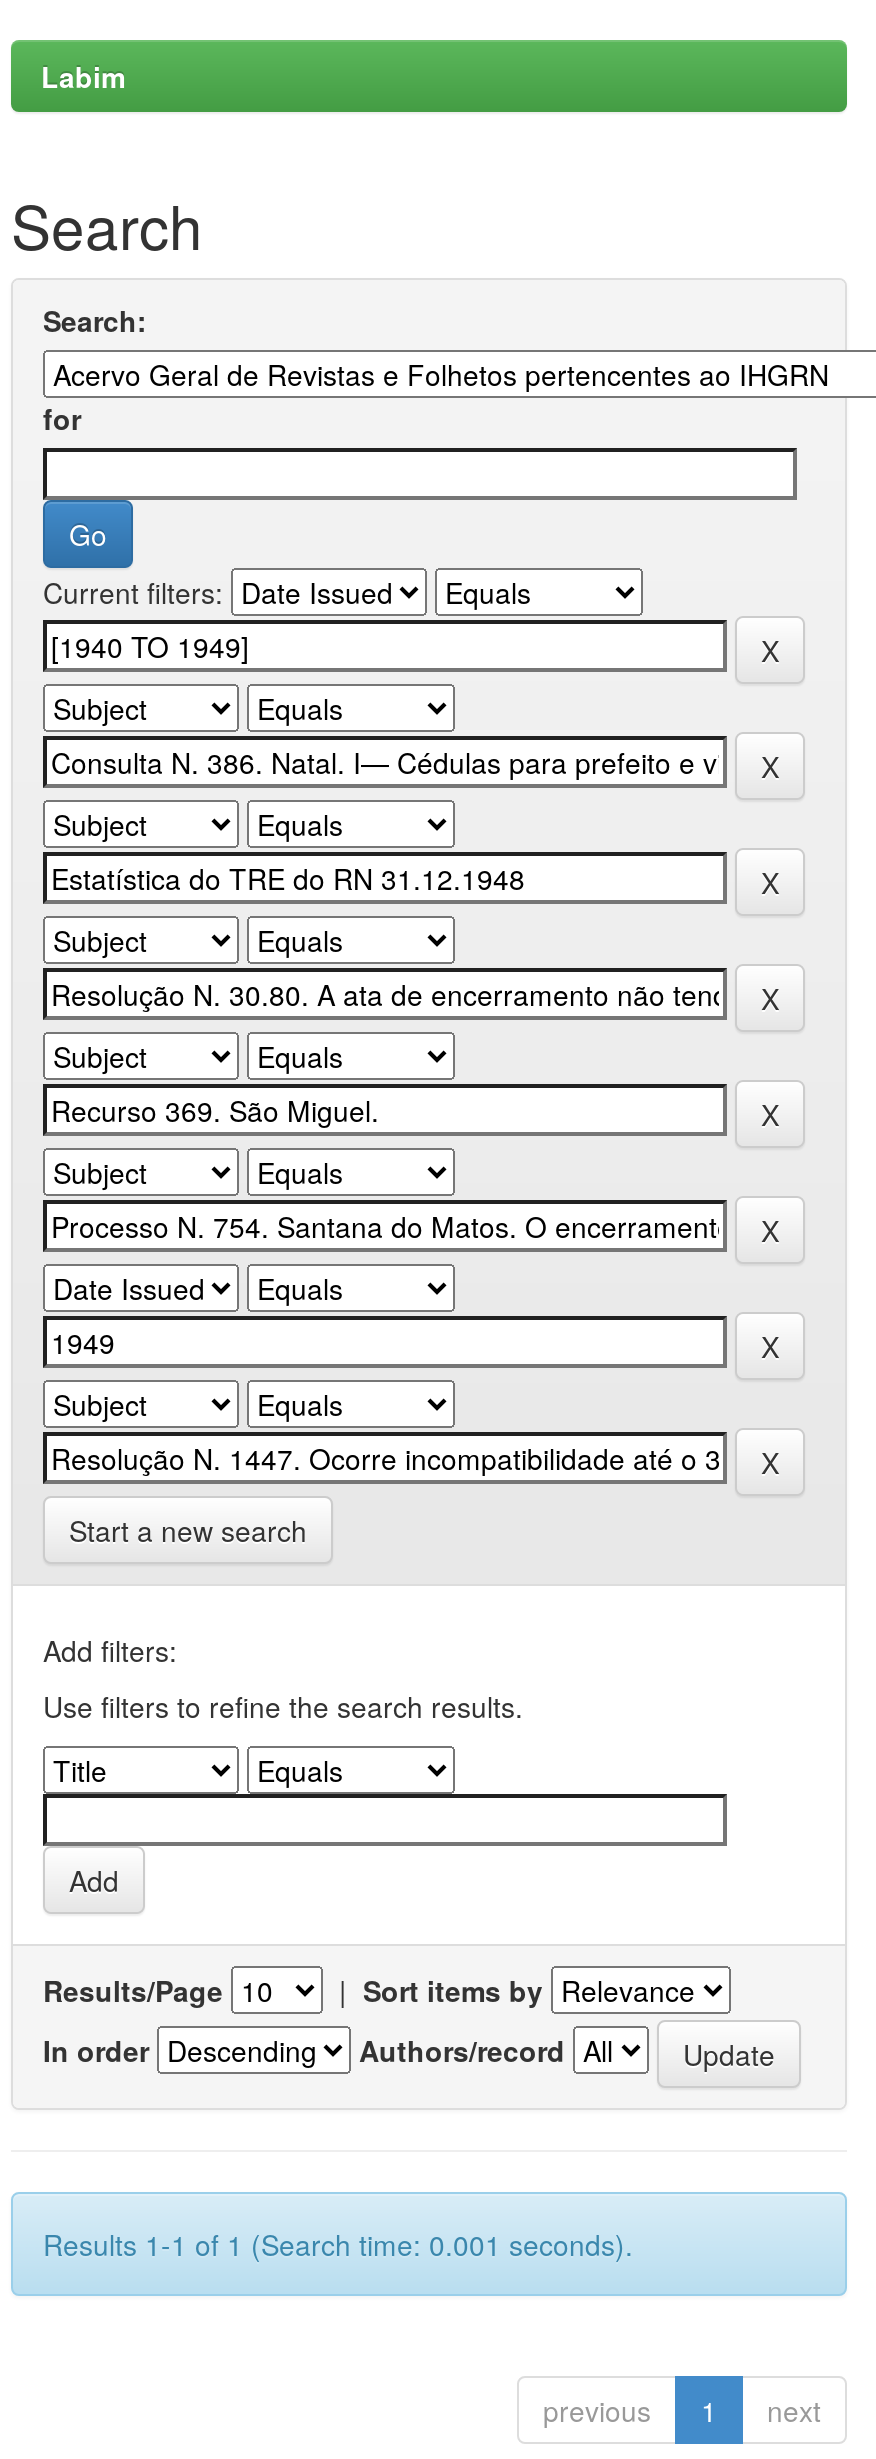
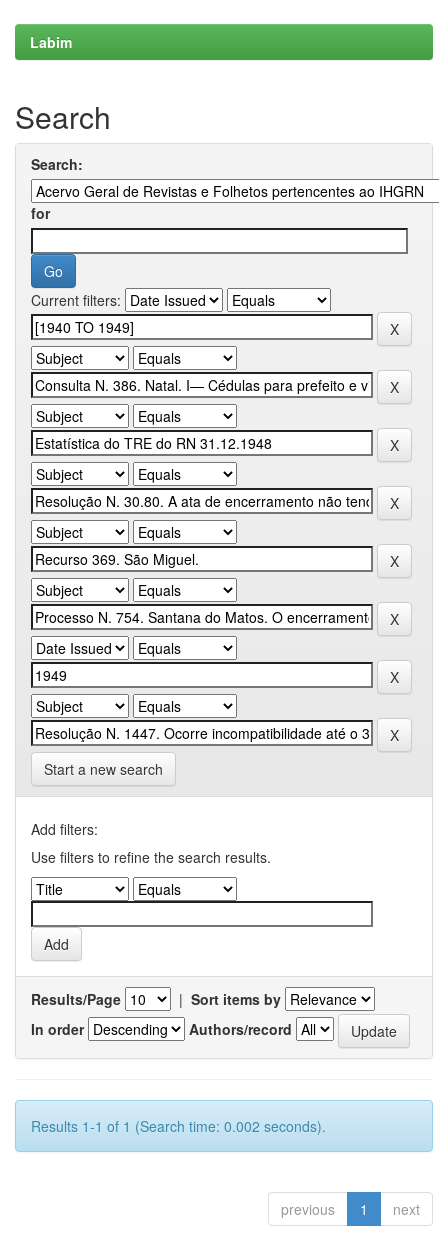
[43,2224,633,2264] Results 1-1 of 1 (Search time: 0.001 seconds). -> [31,1116,326,1136] Results 1-1 of 1 (Search time: 0.002 seconds).

